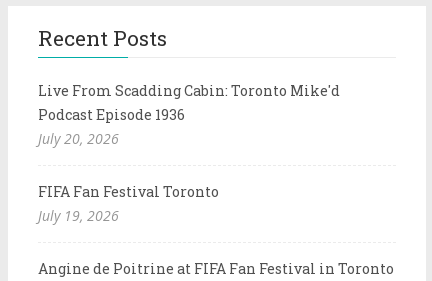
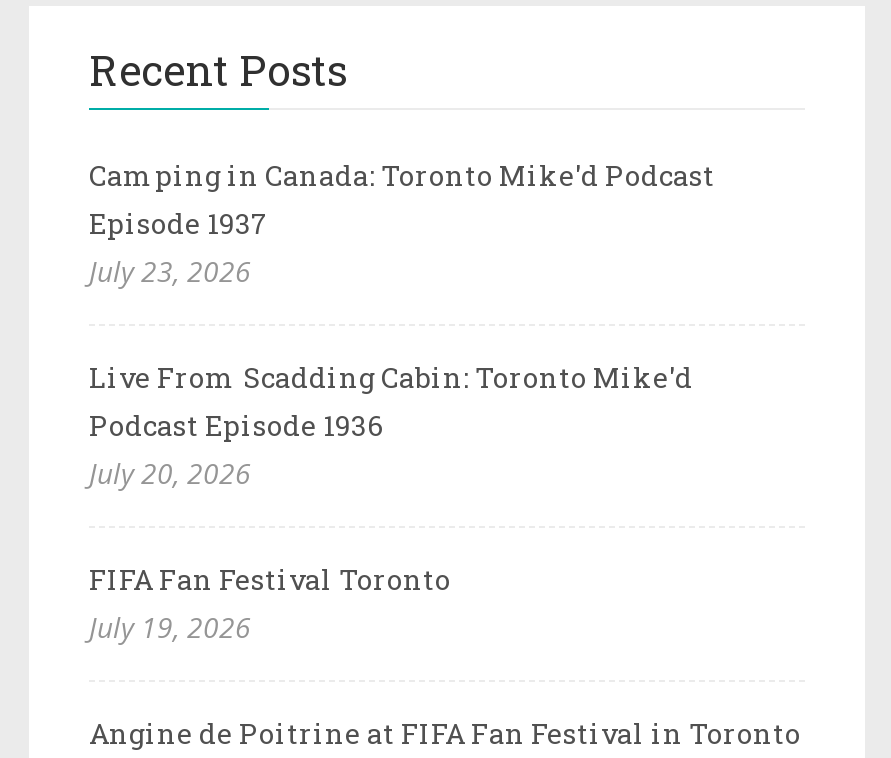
none -> [89,155,715,289] Camping in Canada: Toronto Mike'd Podcast | Episode 1937 | July 23, 2026

